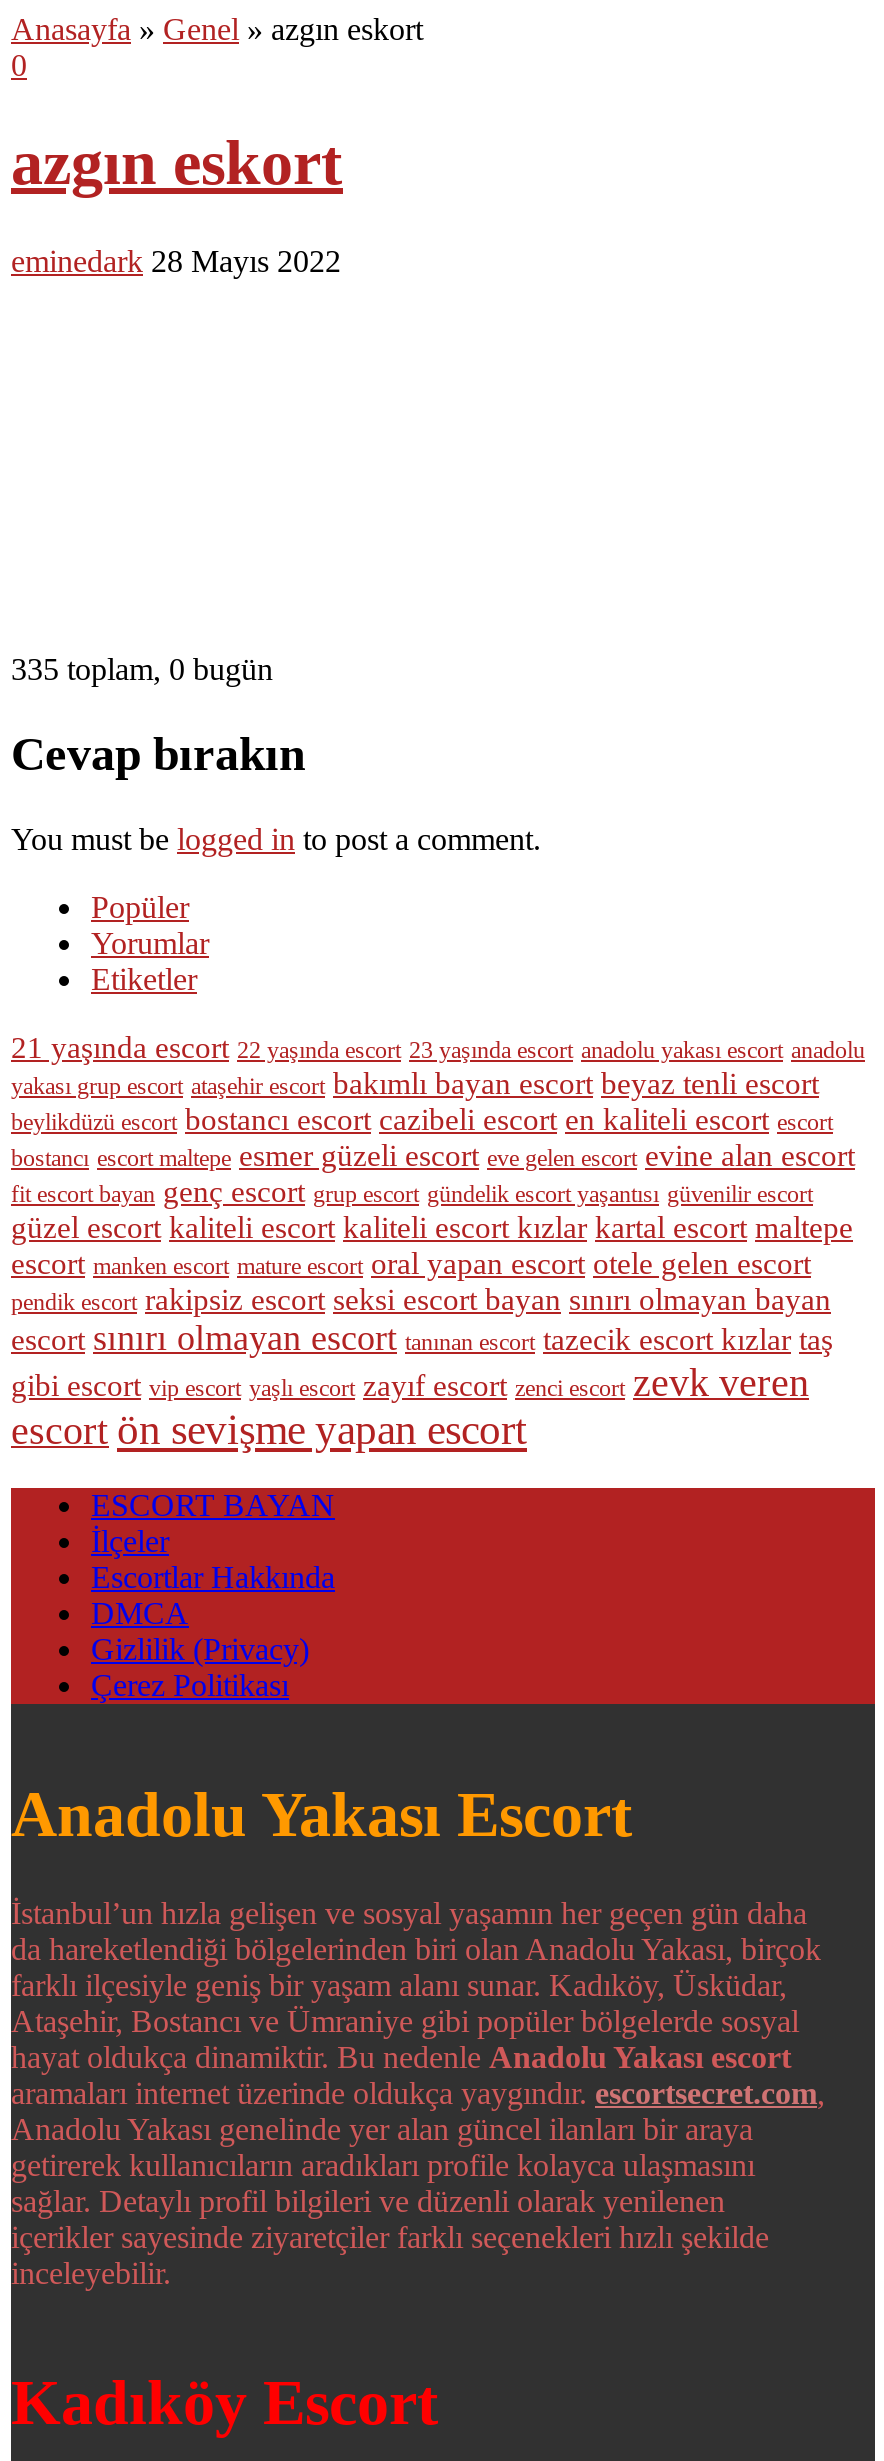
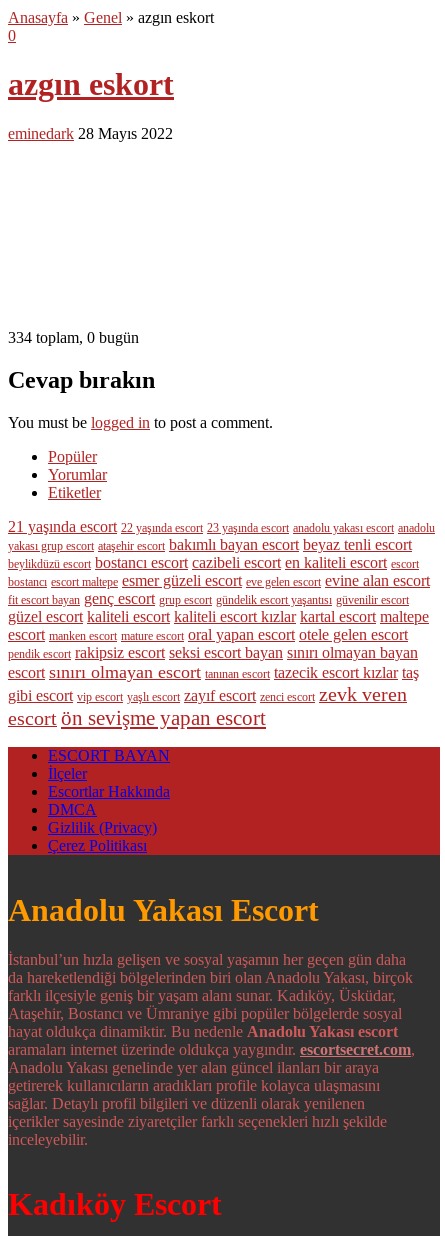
[11,652,273,686] 335 toplam, 0 bugün -> [8,329,139,346] 334 toplam, 0 bugün

